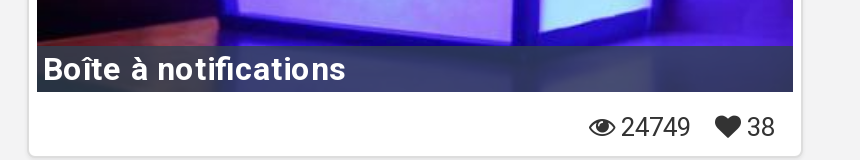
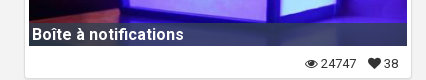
[615,112,775,142] 24749 38 -> [318,56,398,71] 24747 38

